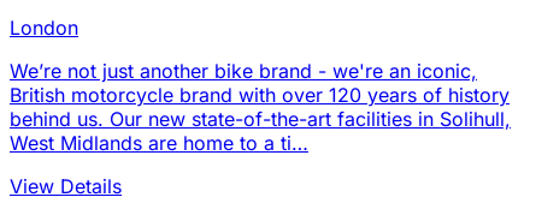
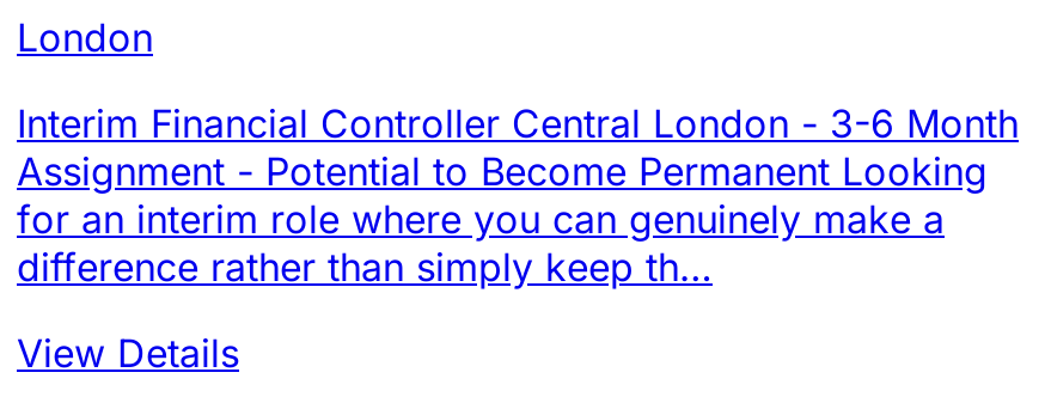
[10,58,511,155] We’re not just another bike brand - we're an iconic, | British motorcycle brand with over 120 years of history | behind us. Our new state-of-the-art facilities in Solihull, | West Midlands are home to a ti… -> [17,99,1019,290] Interim Financial Controller Central London - 3-6 Month | Assignment - Potential to Become Permanent Looking | for an interim role where you can genuinely make a | difference rather than simply keep th…

